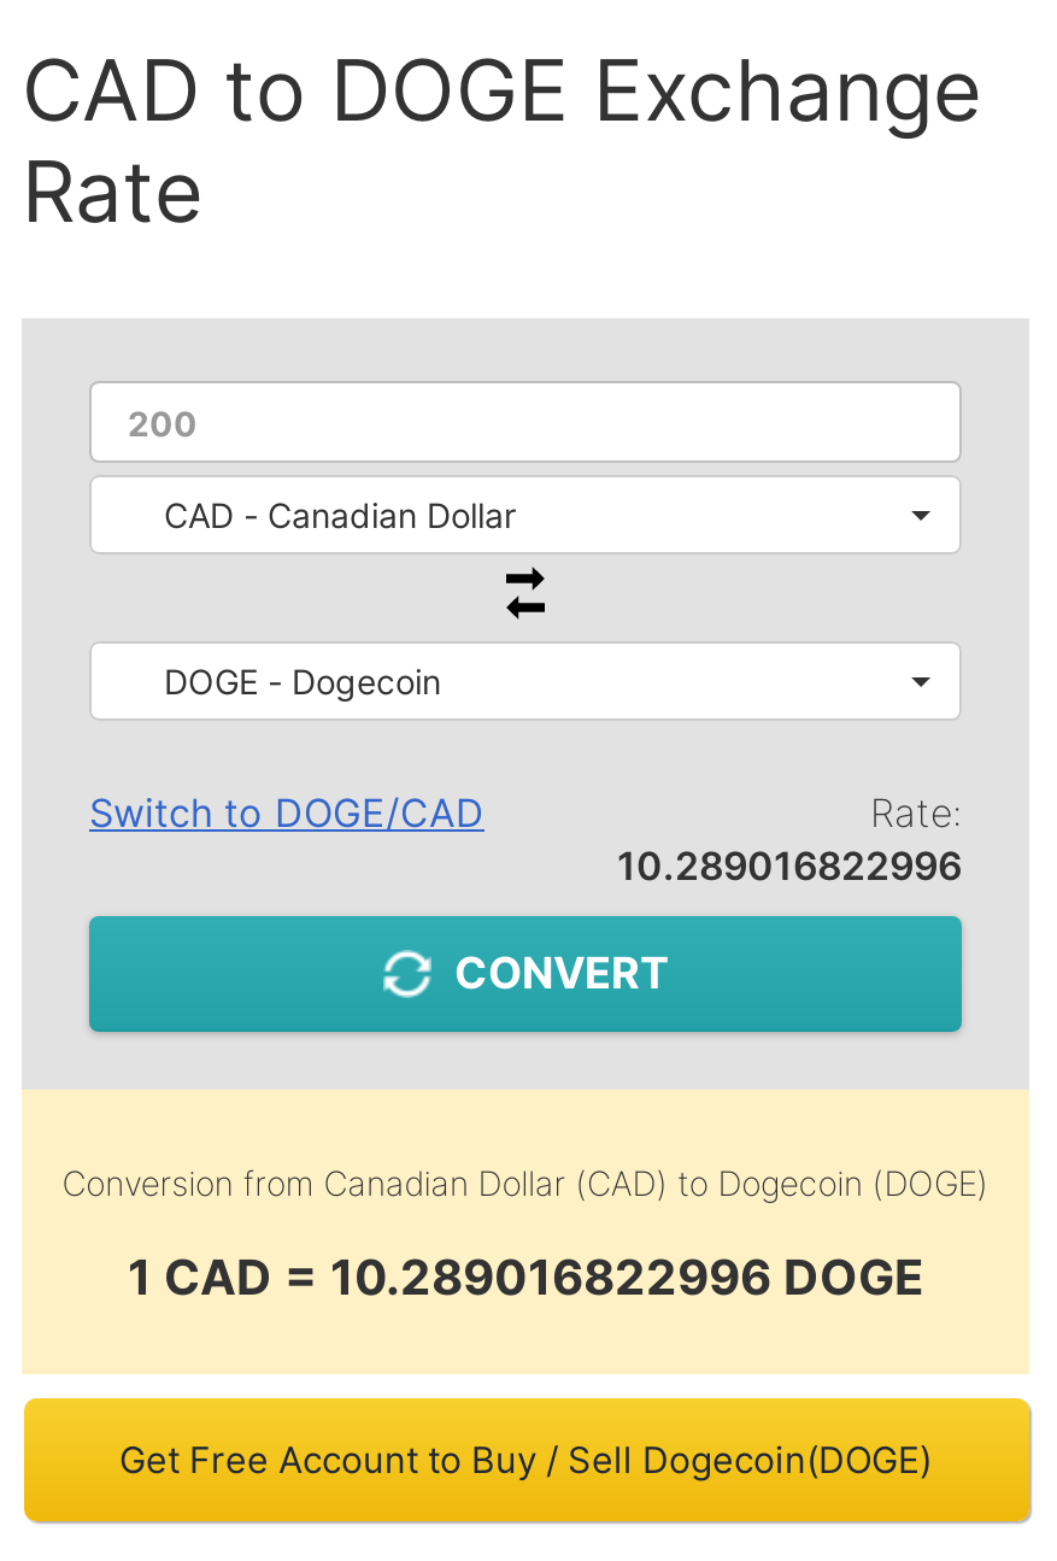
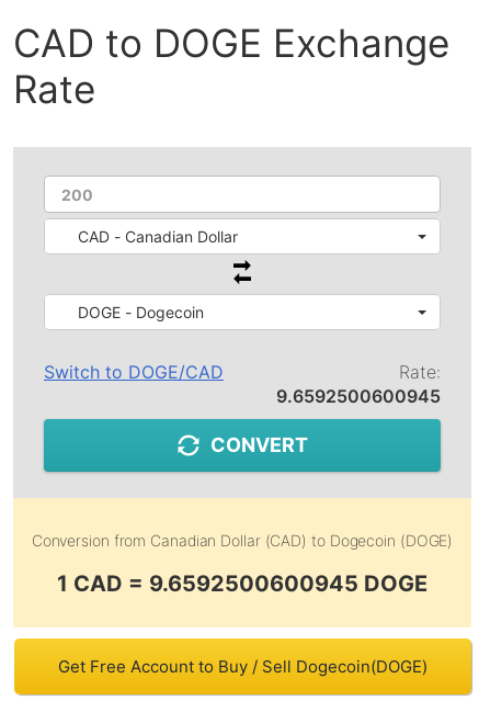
[617,841,962,890] 10.289016822996 -> [276,385,441,407] 9.6592500600945
[128,1249,923,1307] 1 CAD = 10.289016822996 DOGE -> [57,570,427,597] 1 CAD = 9.6592500600945 DOGE

